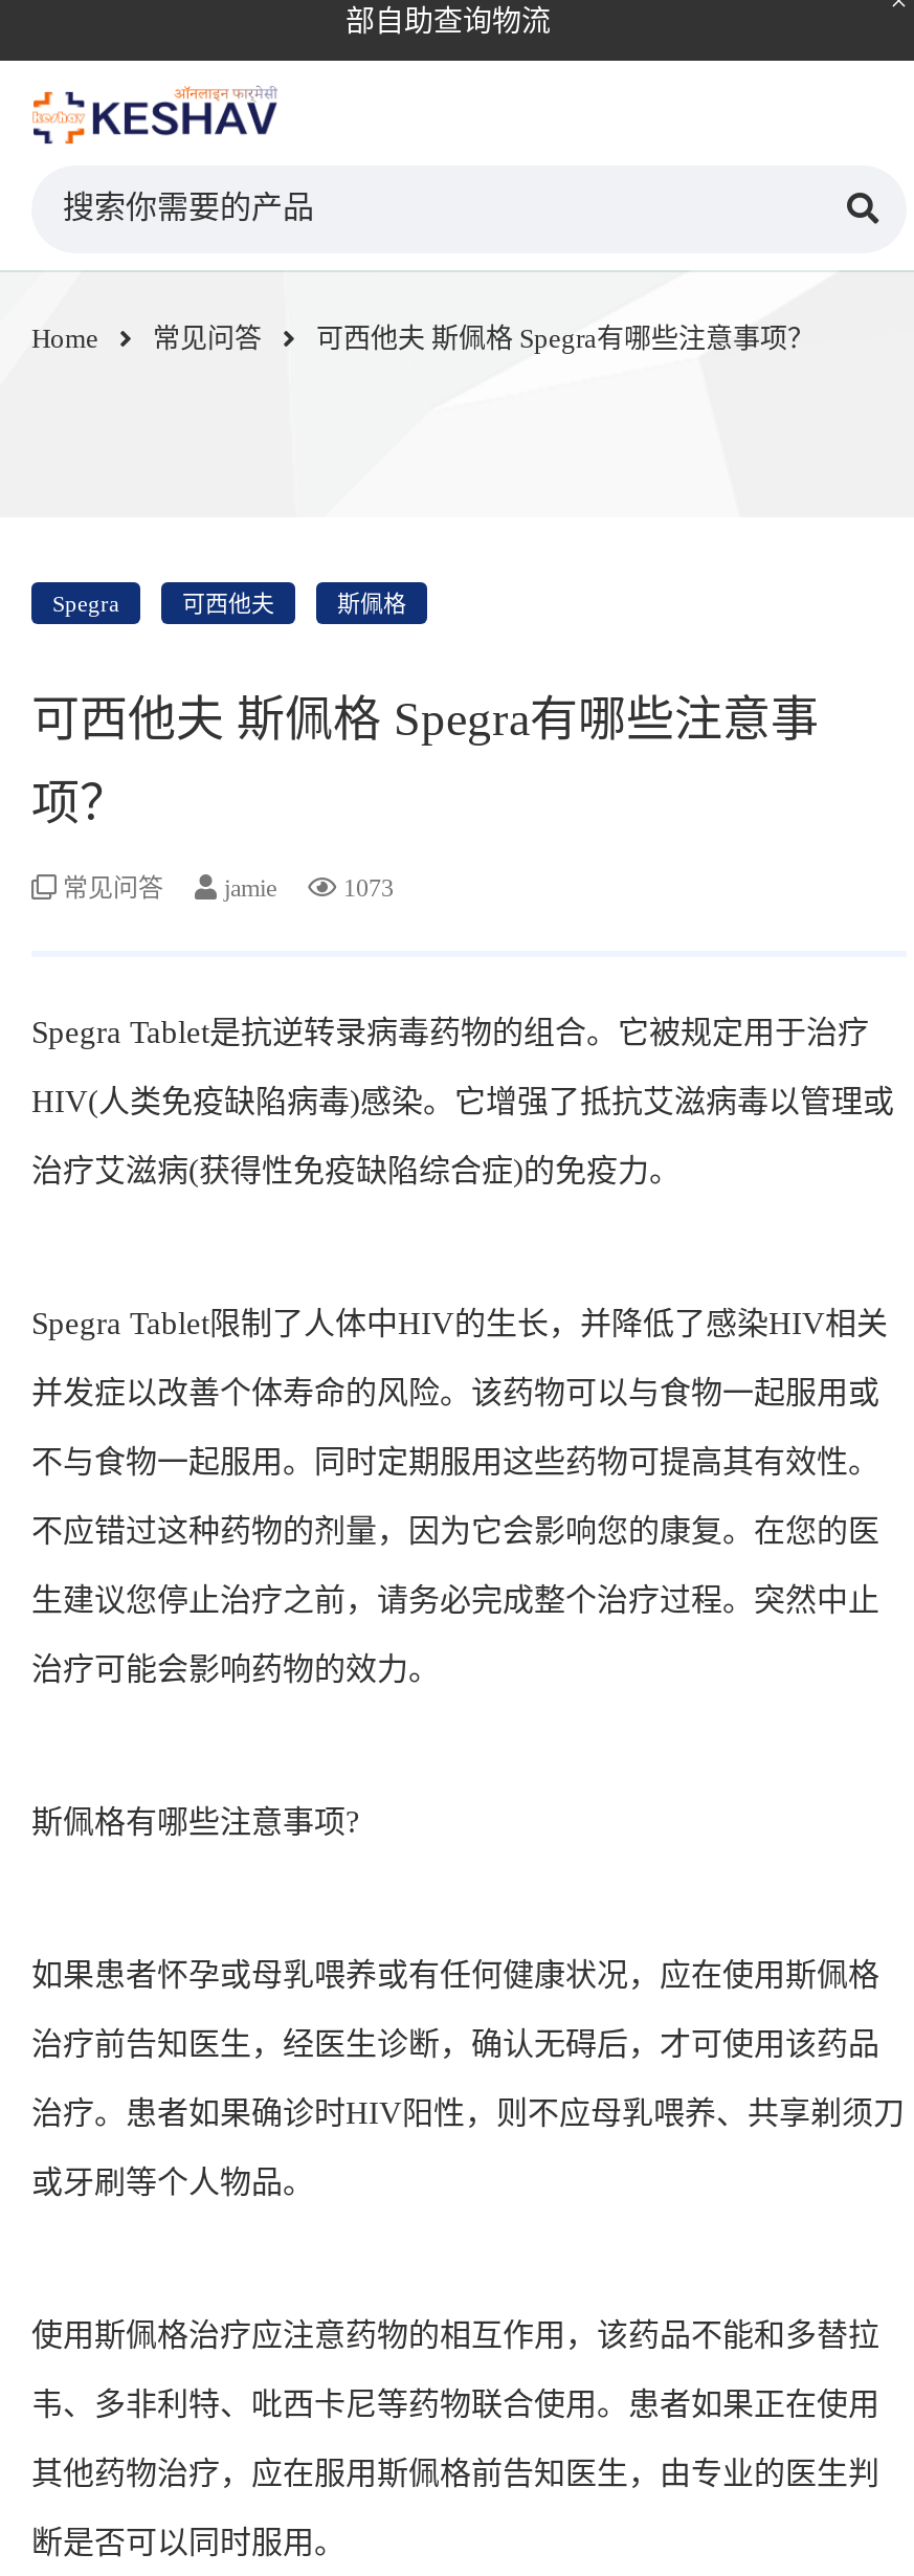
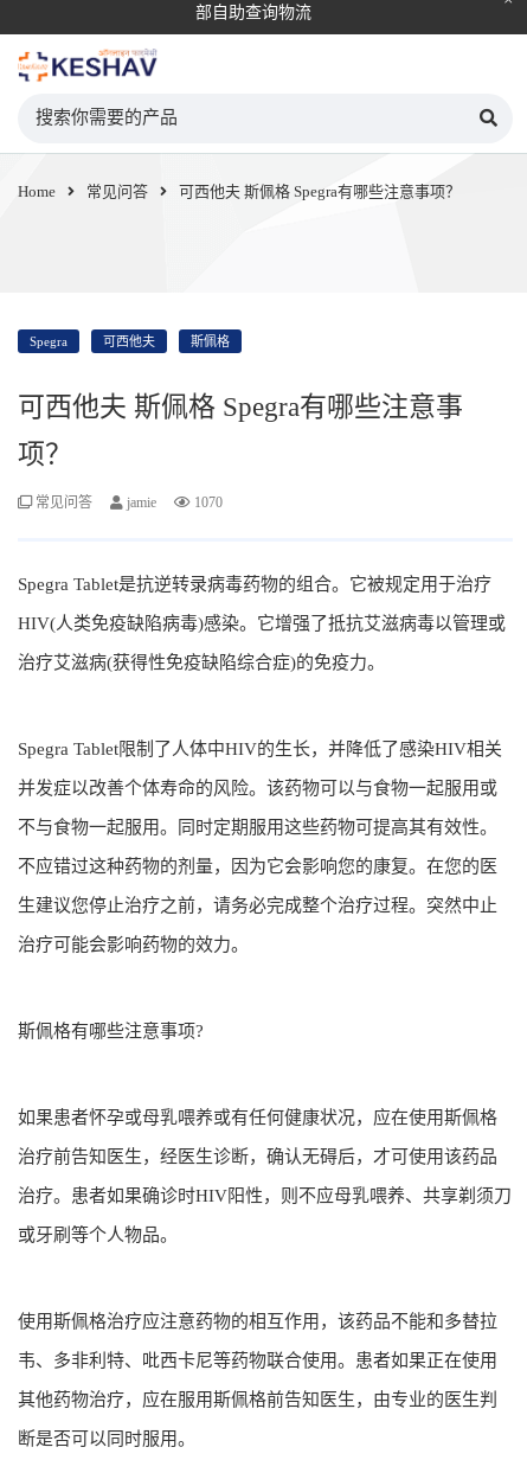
[343,873,394,900] 1073 -> [194,494,223,509] 1070

